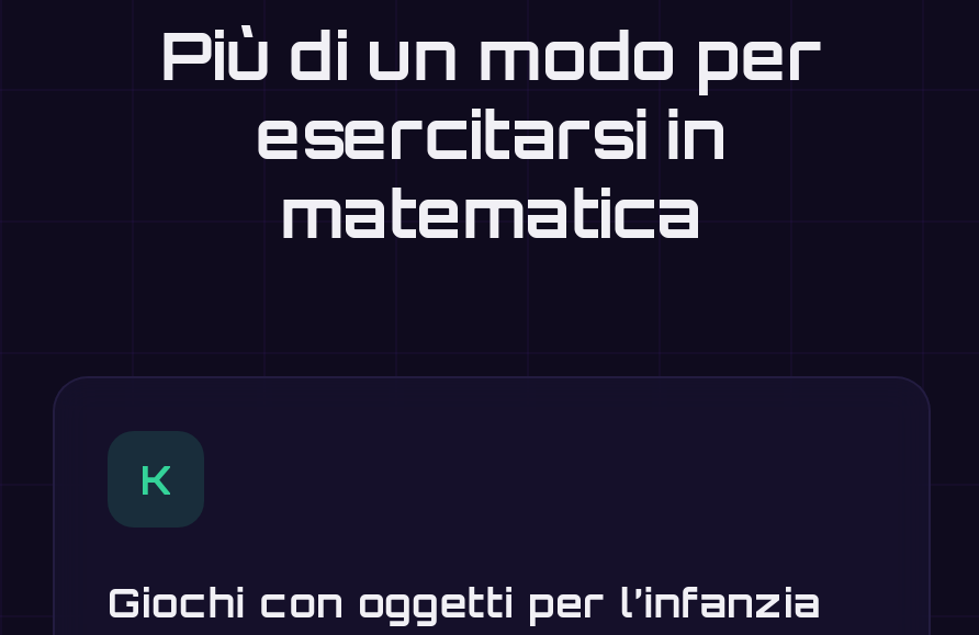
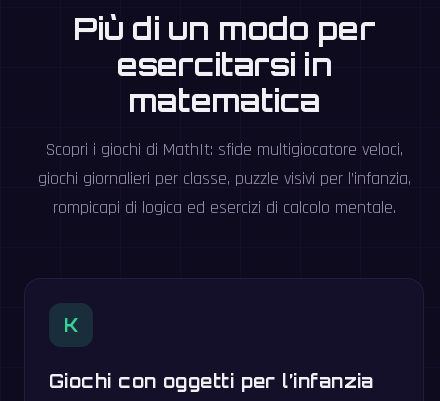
none -> [37,138,410,219] Scopri i giochi di MathIt: sfide multigiocatore veloci, | giochi giornalieri per classe, puzzle visivi per l’infanzia, | rompicapi di logica ed esercizi di calcolo mentale.

